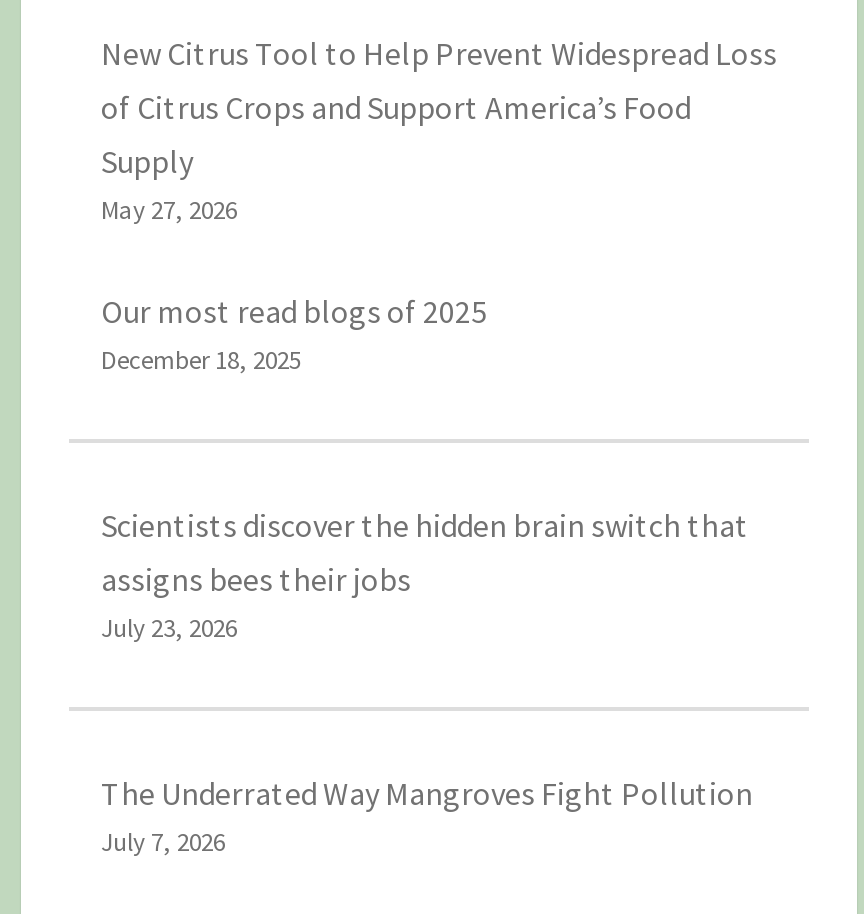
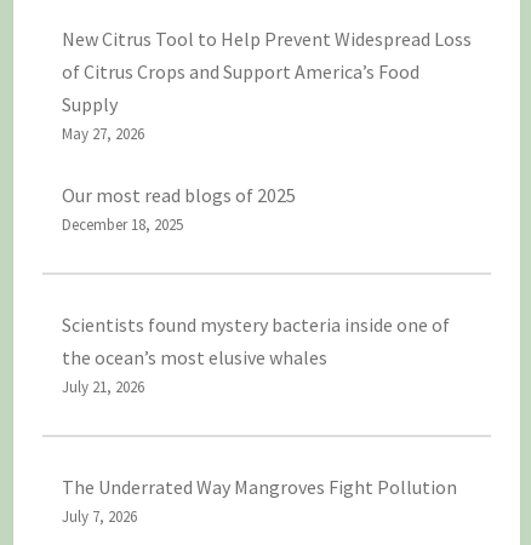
[101,505,749,645] Scientists discover the hidden brain switch that | assigns bees their jobs | July 23, 2026 -> [62,312,450,397] Scientists found mystery bacteria inside one of | the ocean’s most elusive whales | July 21, 2026

